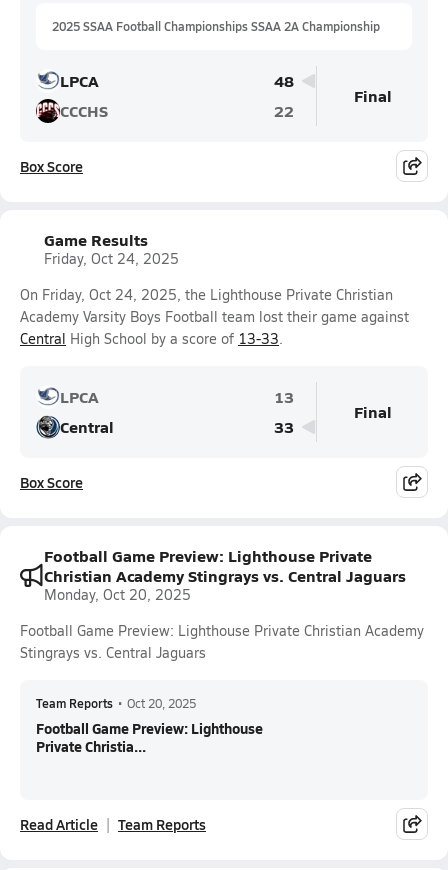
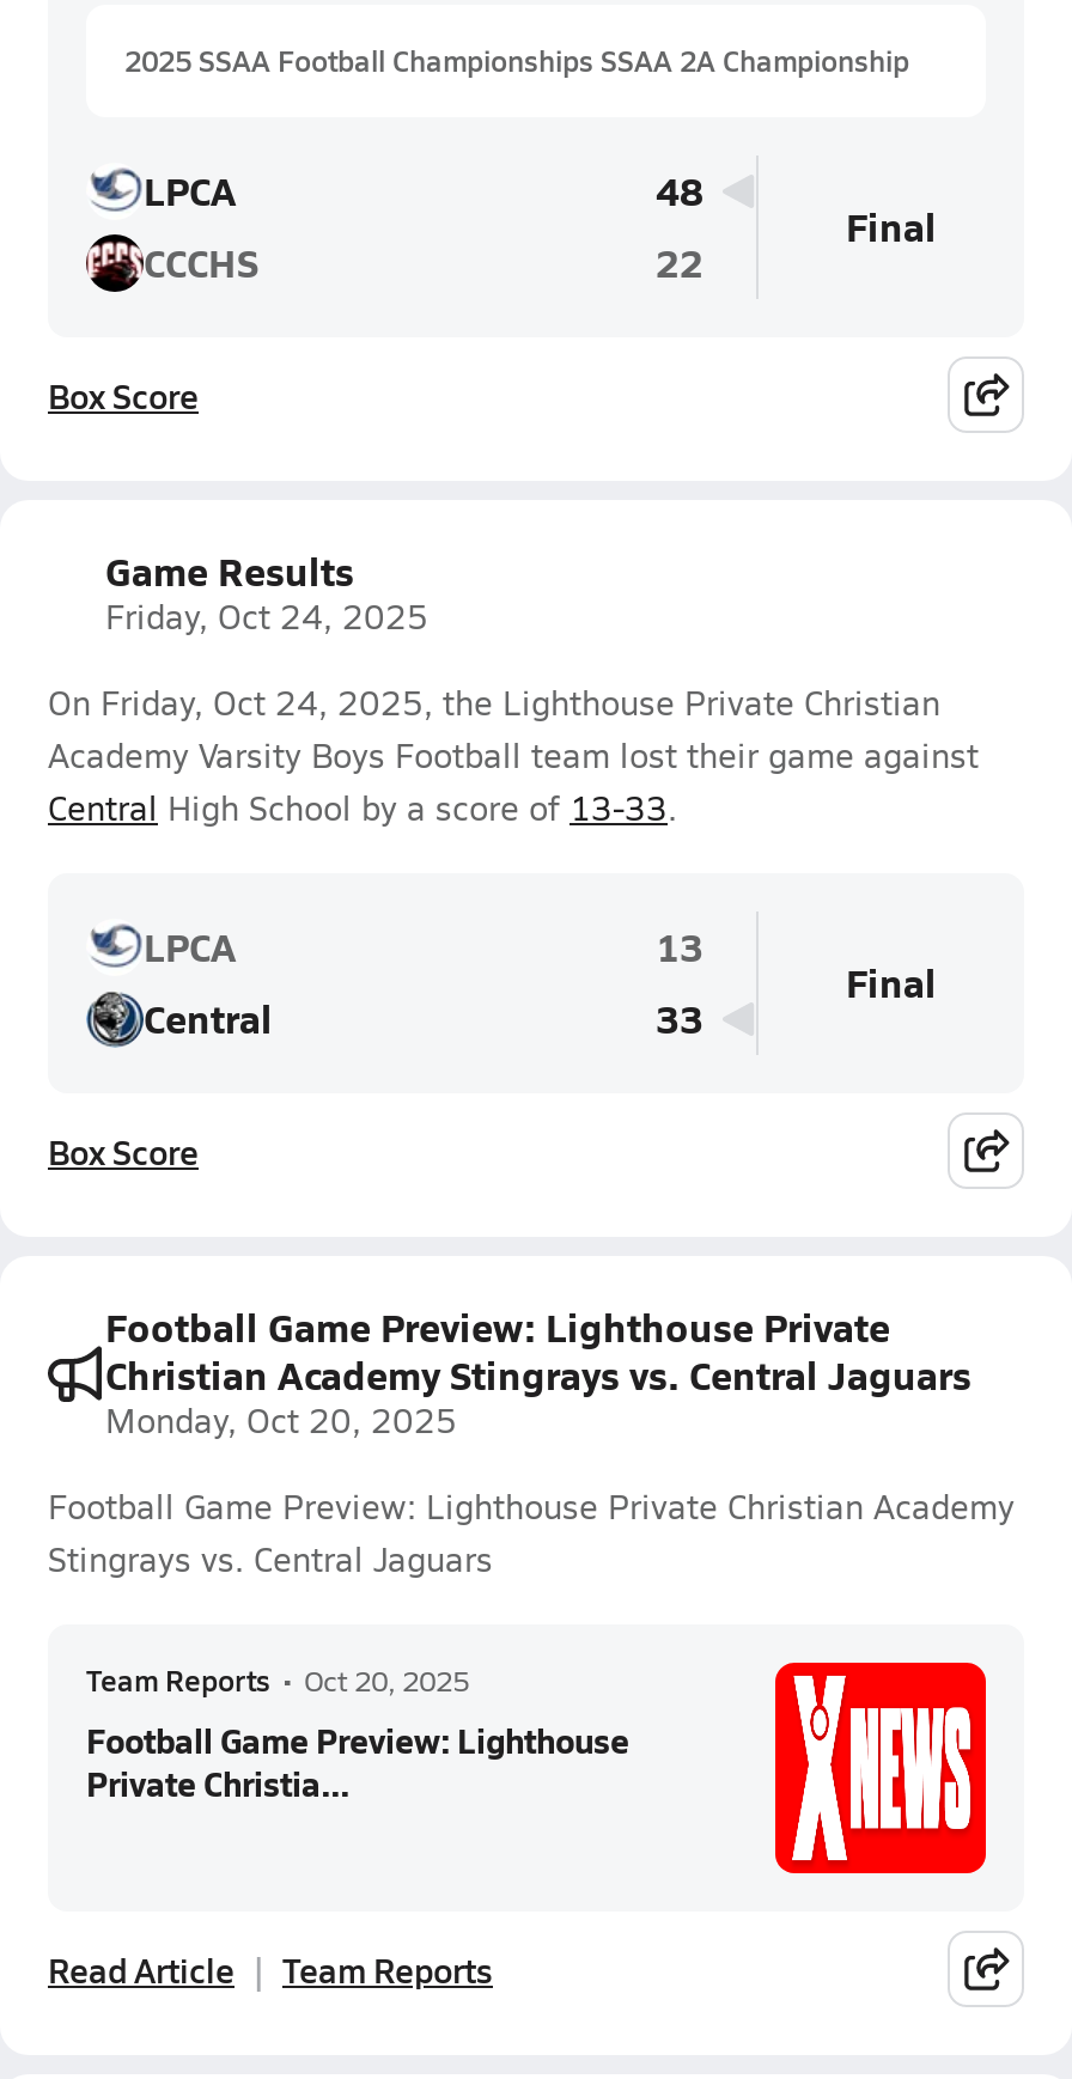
none -> [773,1660,988,1876] [image]

